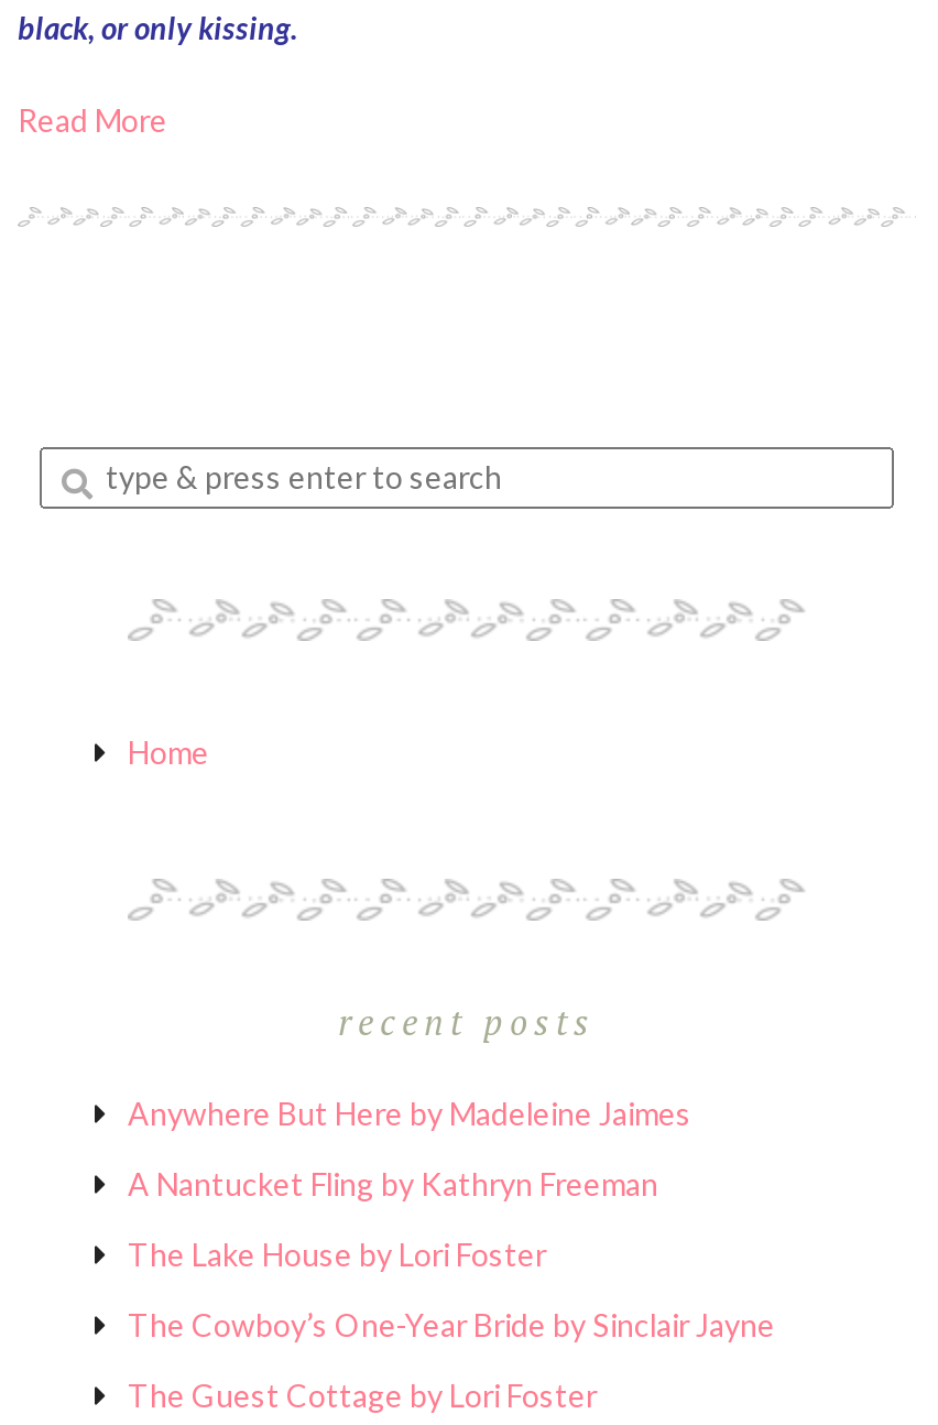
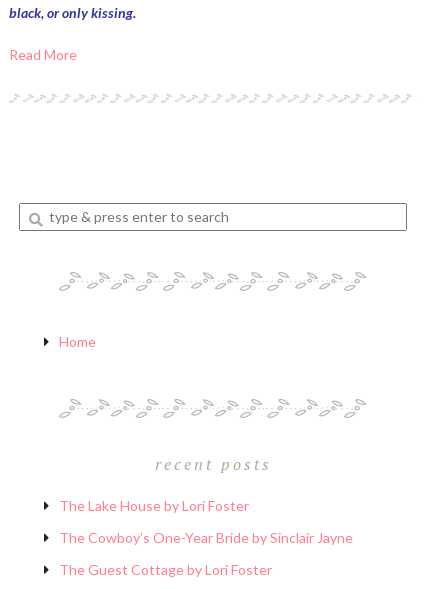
[128,1095,691,1203] Anywhere But Here by Madeleine Jaimes | A Nantucket Fling by Kathryn Freeman -> none

